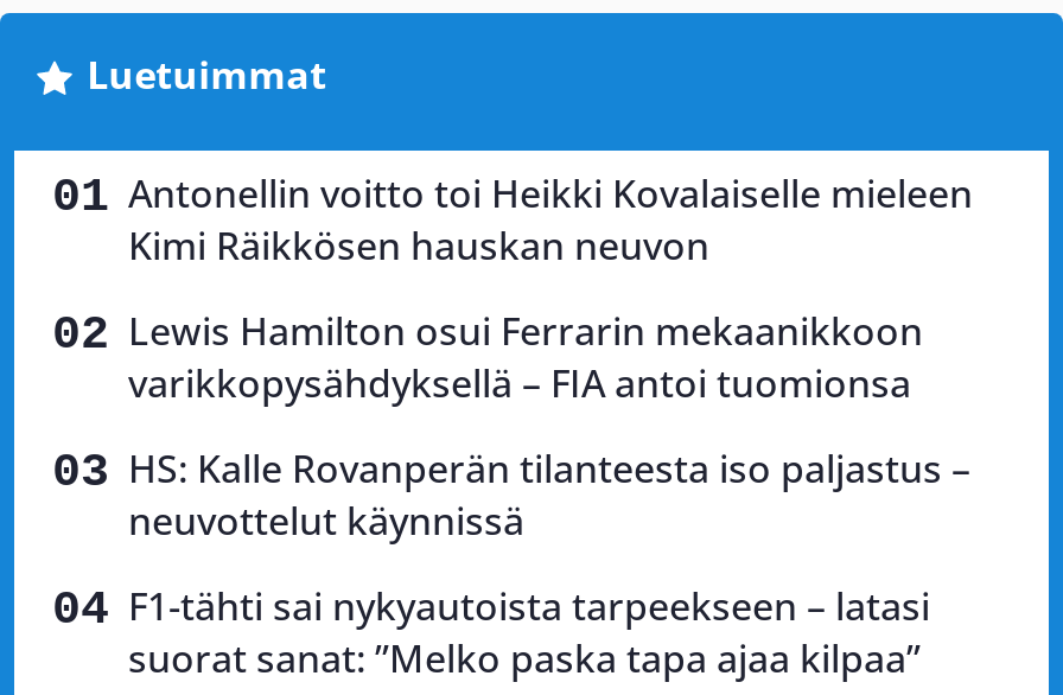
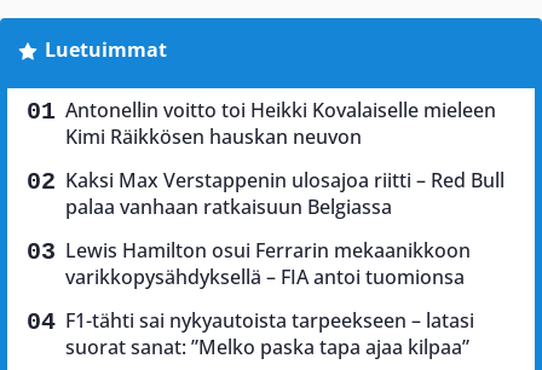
none -> [65,167,504,220] Kaksi Max Verstappenin ulosajoa riitti – Red Bull | palaa vanhaan ratkaisuun Belgiassa
moved [128,306,923,410] -> [65,237,471,291]: Lewis Hamilton osui Ferrarin mekaanikkoon | varikkopysähdyksellä – FIA antoi tuomionsa
[128,443,970,547] HS: Kalle Rovanperän tilanteesta iso paljastus – | neuvottelut käynnissä -> none

